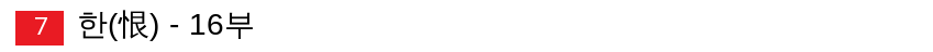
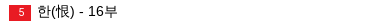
[34,13,45,41] 7 -> [17,6,22,19] 5

